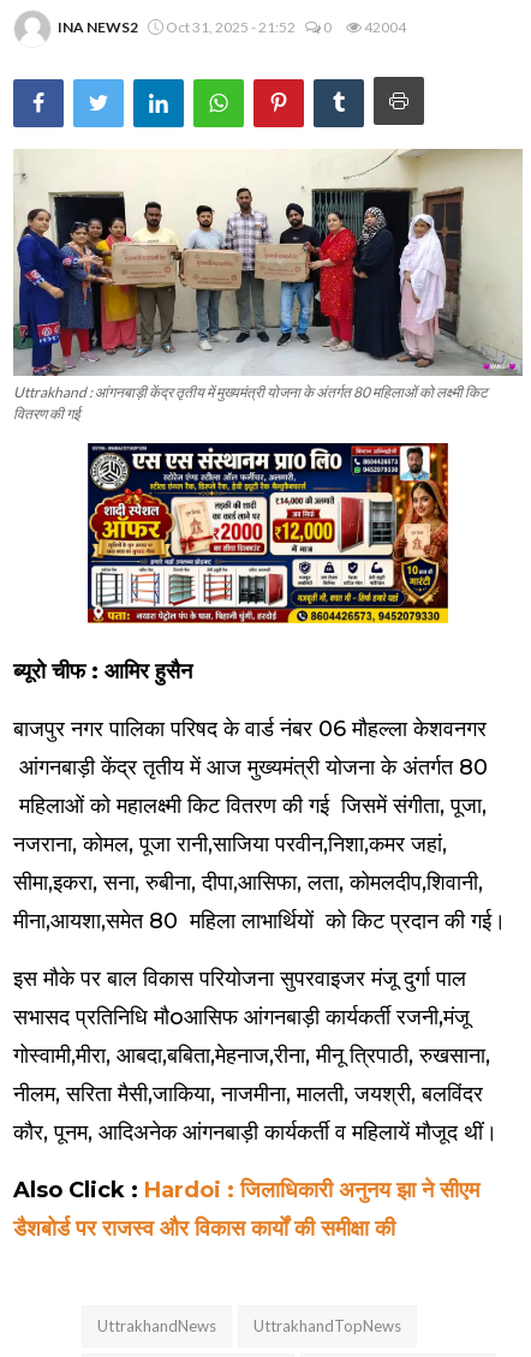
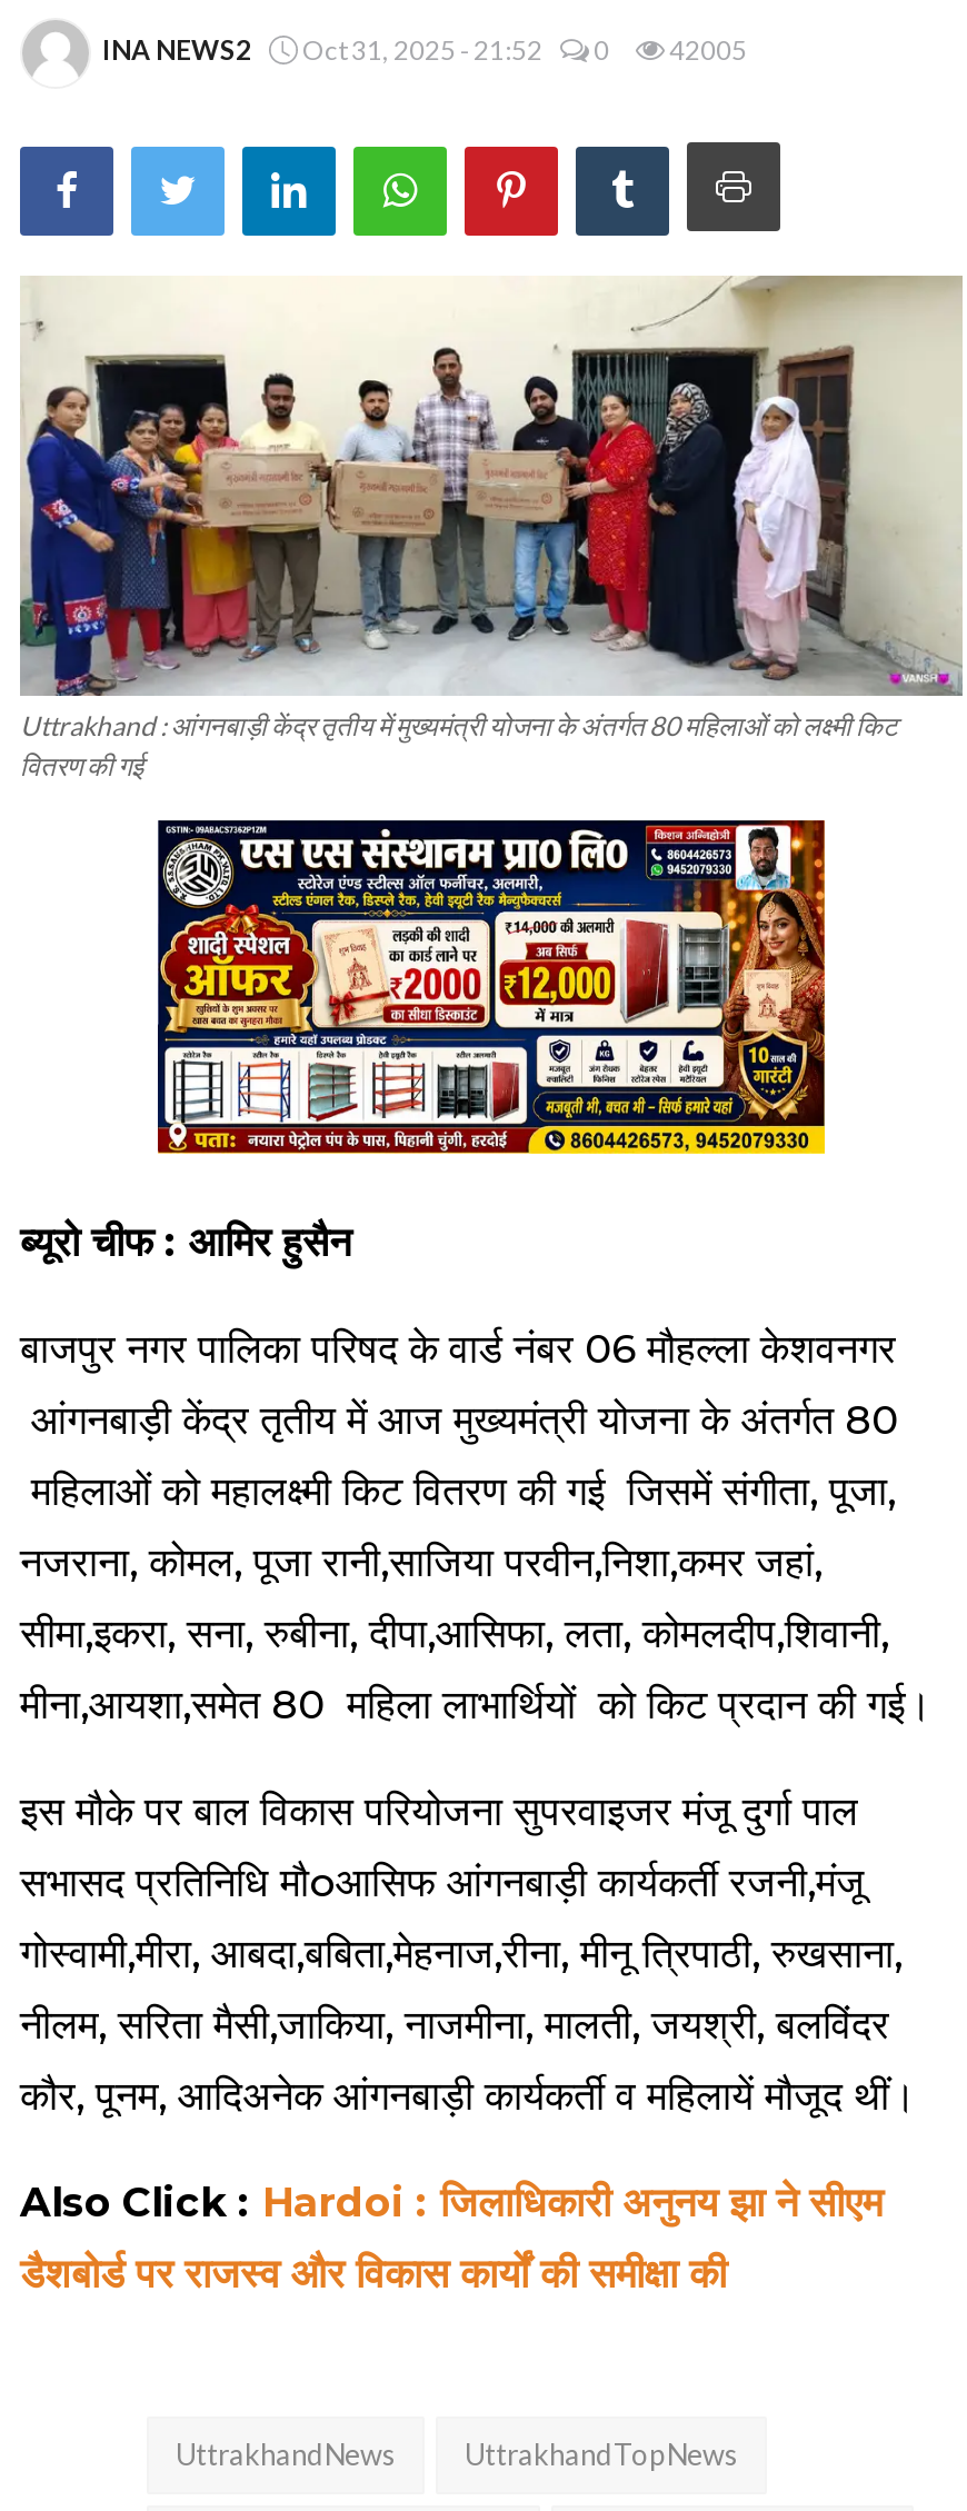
[58,18,406,36] INA NEWS2 Oct 31, 2025 - 21:52 0 42004 -> [102,34,747,67] INA NEWS2 Oct 31, 2025 - 21:52 0 42005

